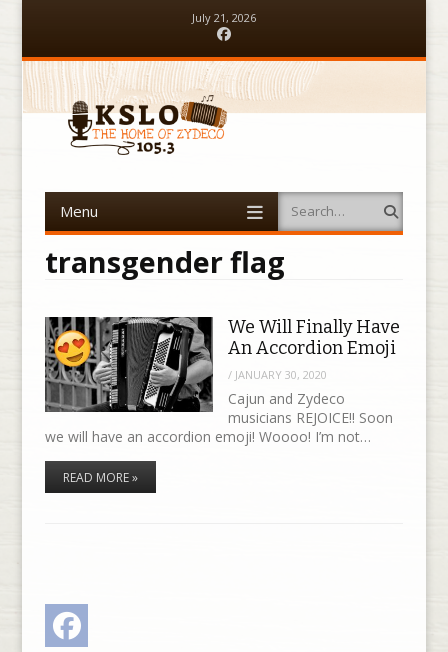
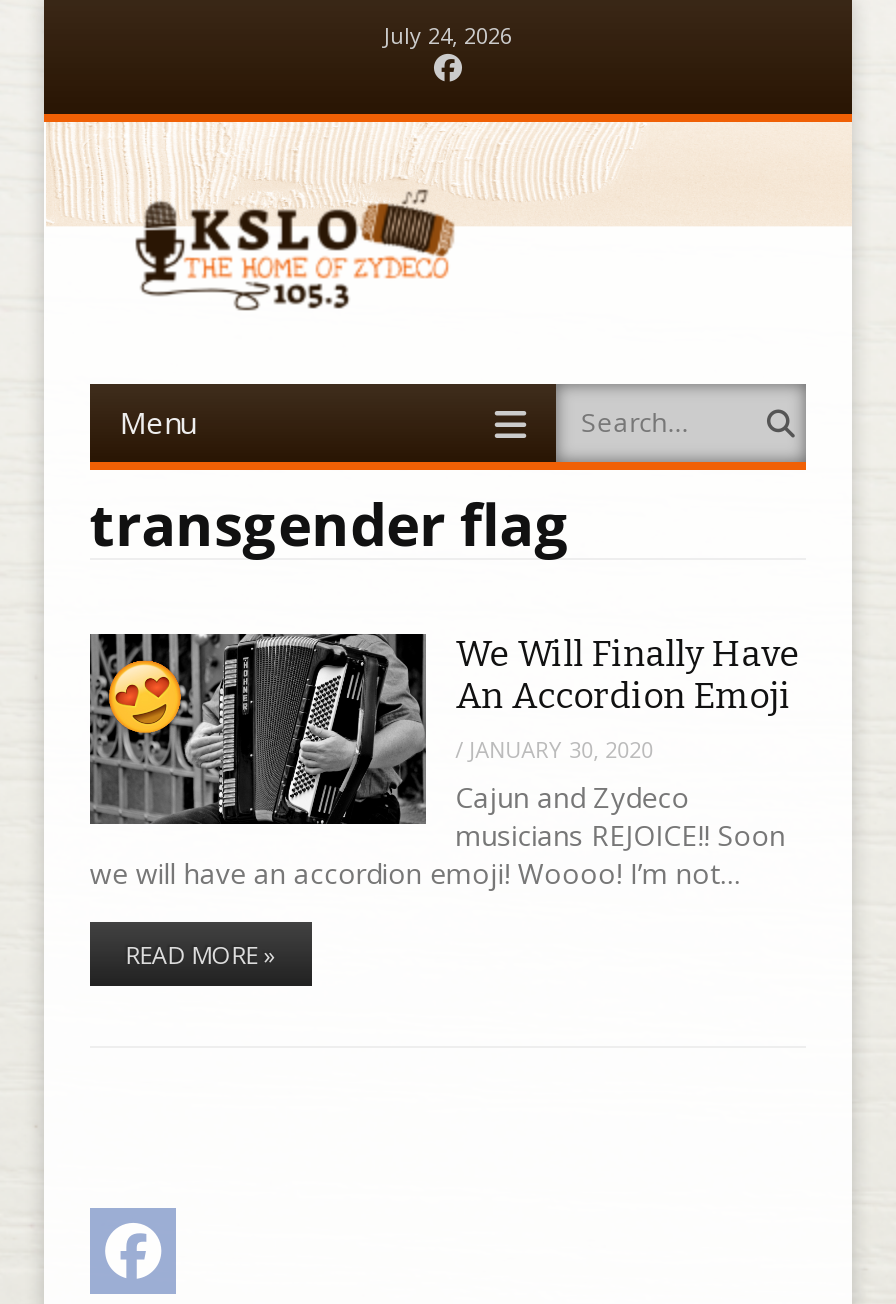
[192,10,256,25] July 21, 2026 -> [384,21,512,51] July 24, 2026

